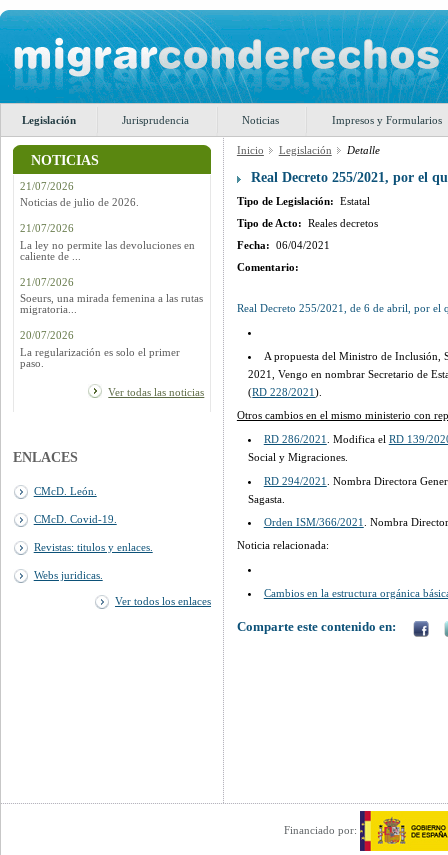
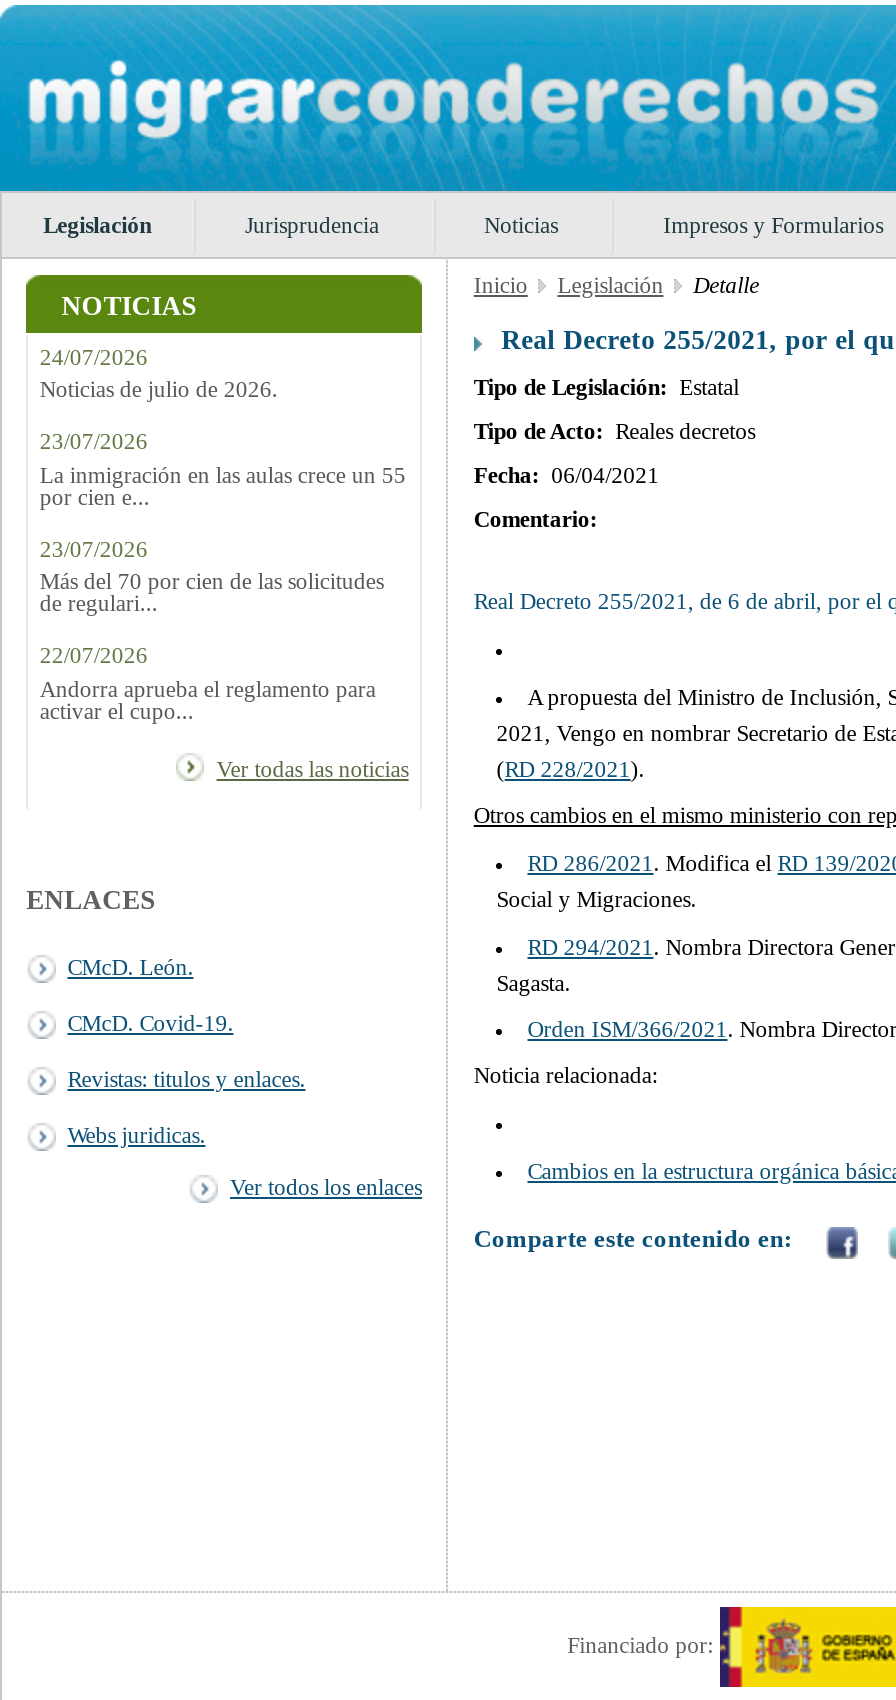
[20,180,74,192] 21/07/2026 -> [40,344,148,368] 24/07/2026
[20,222,195,262] 21/07/2026 | La ley no permite las devoluciones en | caliente de ... -> [40,429,406,509] 23/07/2026 | La inmigración en las aulas crece un 55 | por cien e...
[20,276,203,315] 21/07/2026 | Soeurs, una mirada femenina a las rutas | migratoria... -> [40,537,384,616] 23/07/2026 | Más del 70 por cien de las solicitudes | de regulari...
[20,329,180,369] 20/07/2026 | La regularización es solo el primer | paso. -> [40,644,376,723] 22/07/2026 | Andorra aprueba el reglamento para | activar el cupo...

